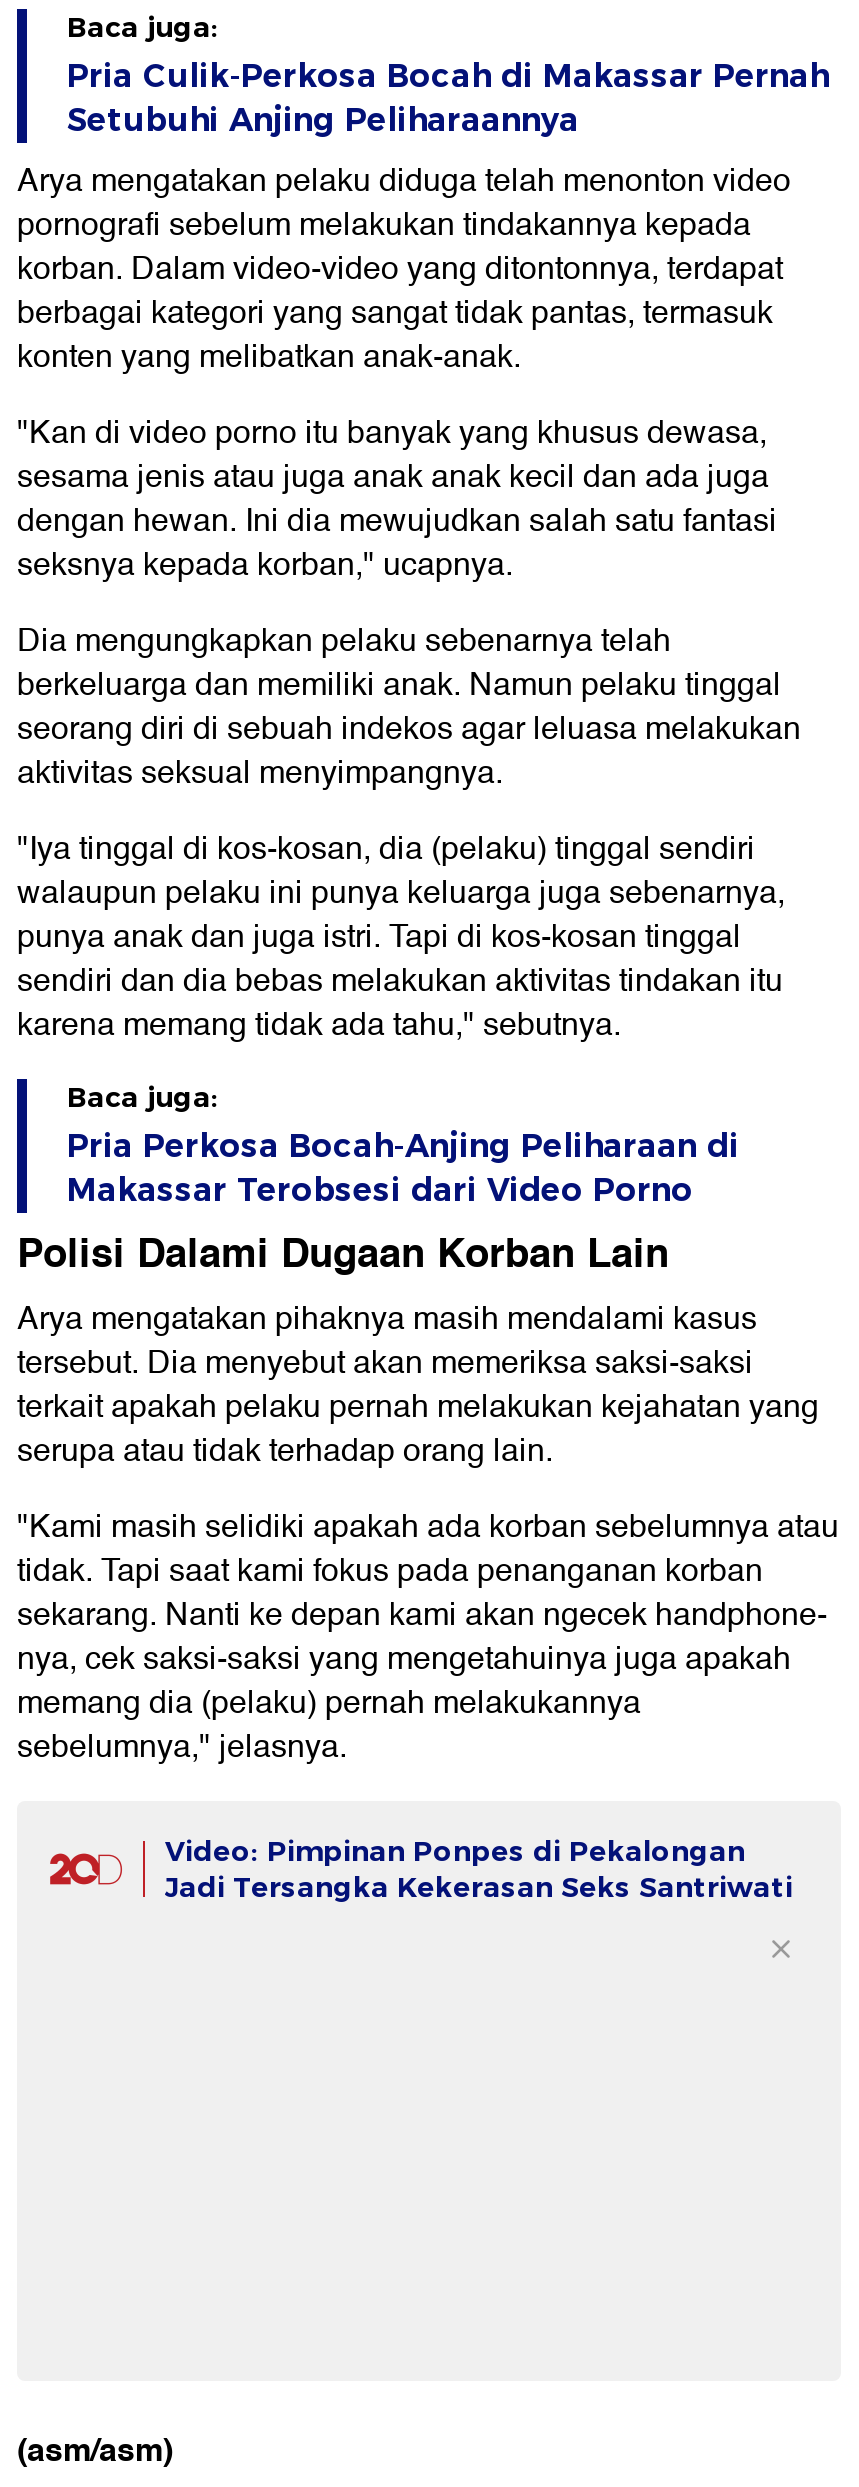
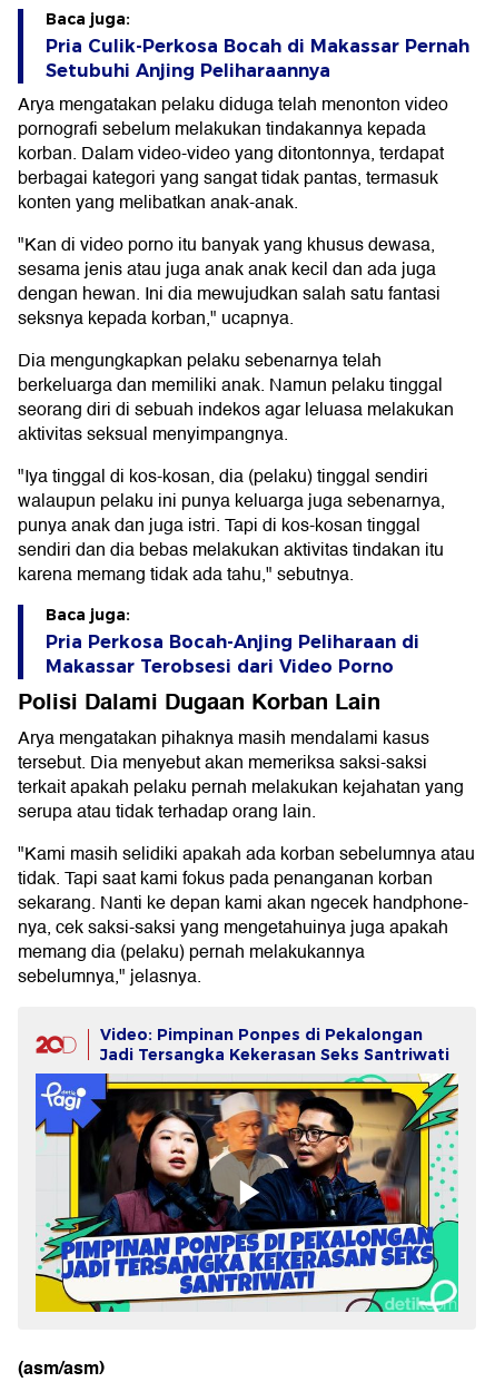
none -> [34,1072,459,1313] [image]

